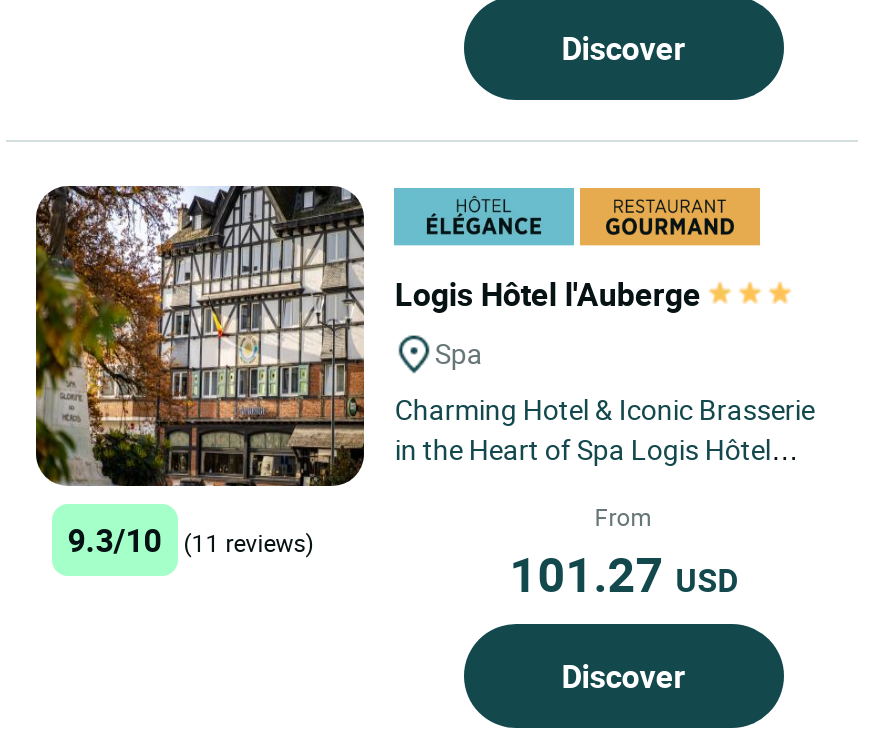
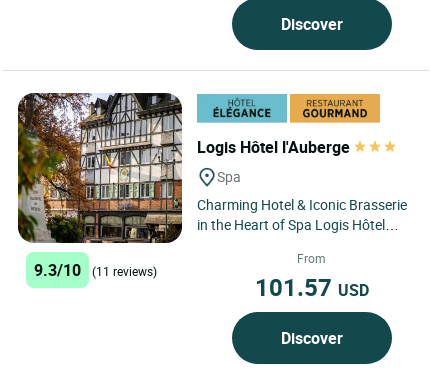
[509,543,737,607] 101.27 USD -> [255,271,369,303] 101.57 USD

